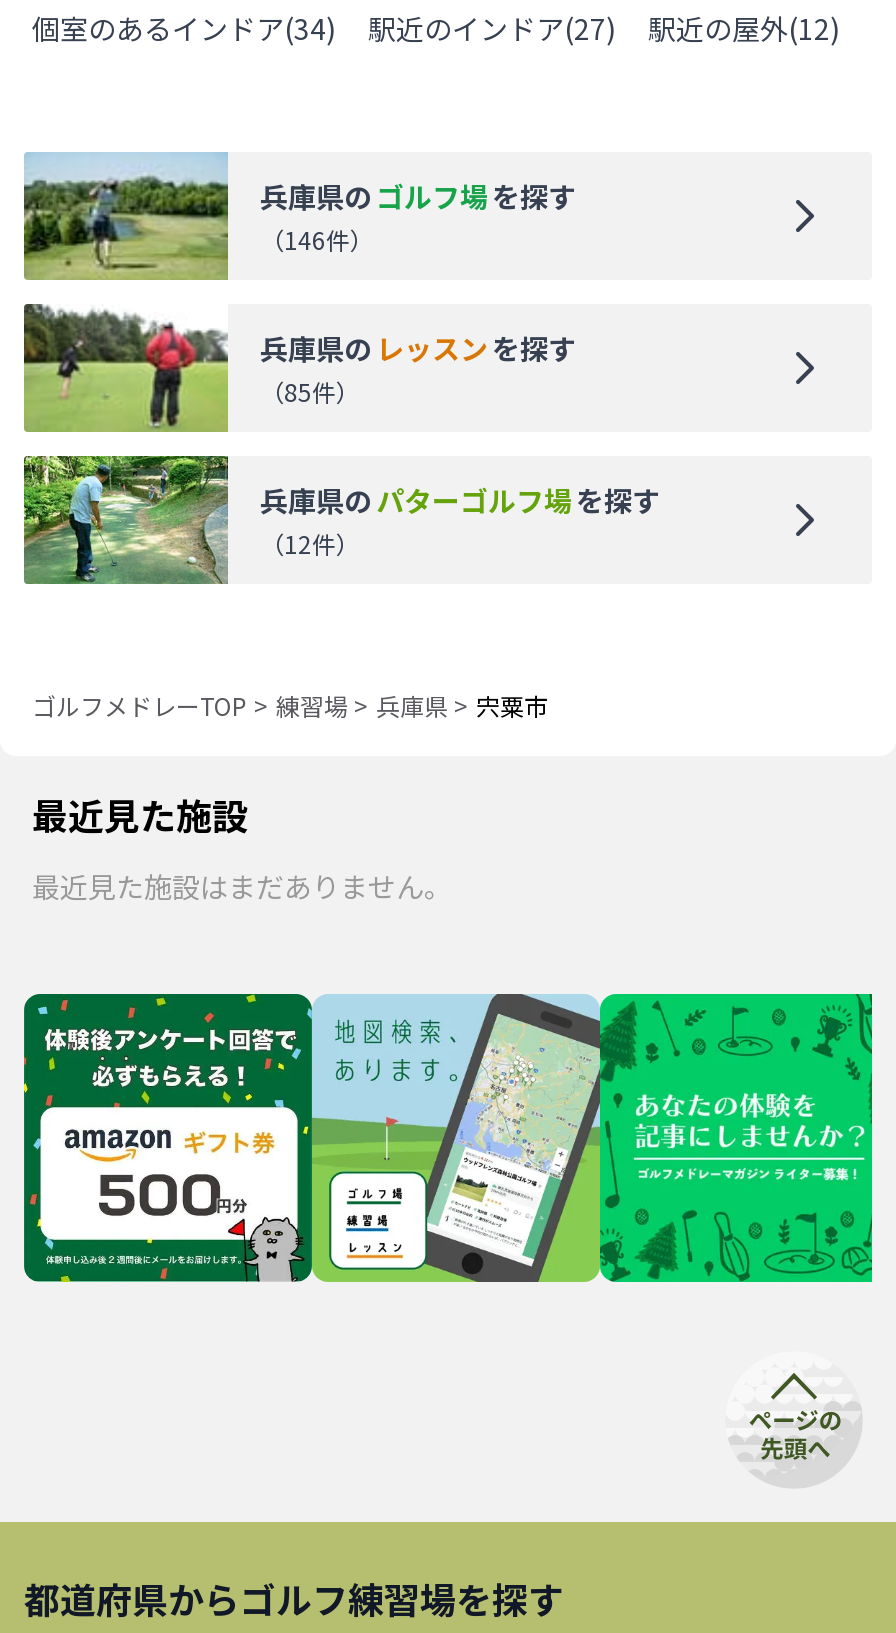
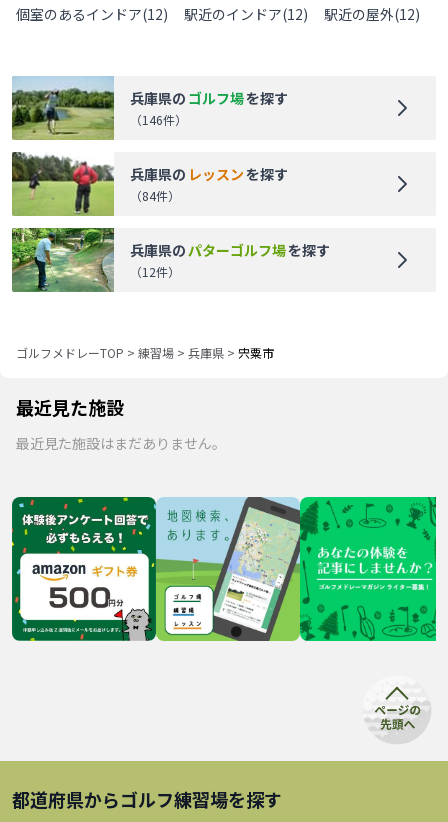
[32,8,336,48] 個室のあるインドア(34) -> [16,4,168,24] 個室のあるインドア(12)
[368,8,616,48] 駅近のインドア(27) -> [184,4,308,24] 駅近のインドア(12)
[260,374,360,408] （85件） -> [130,187,180,204] （84件）

